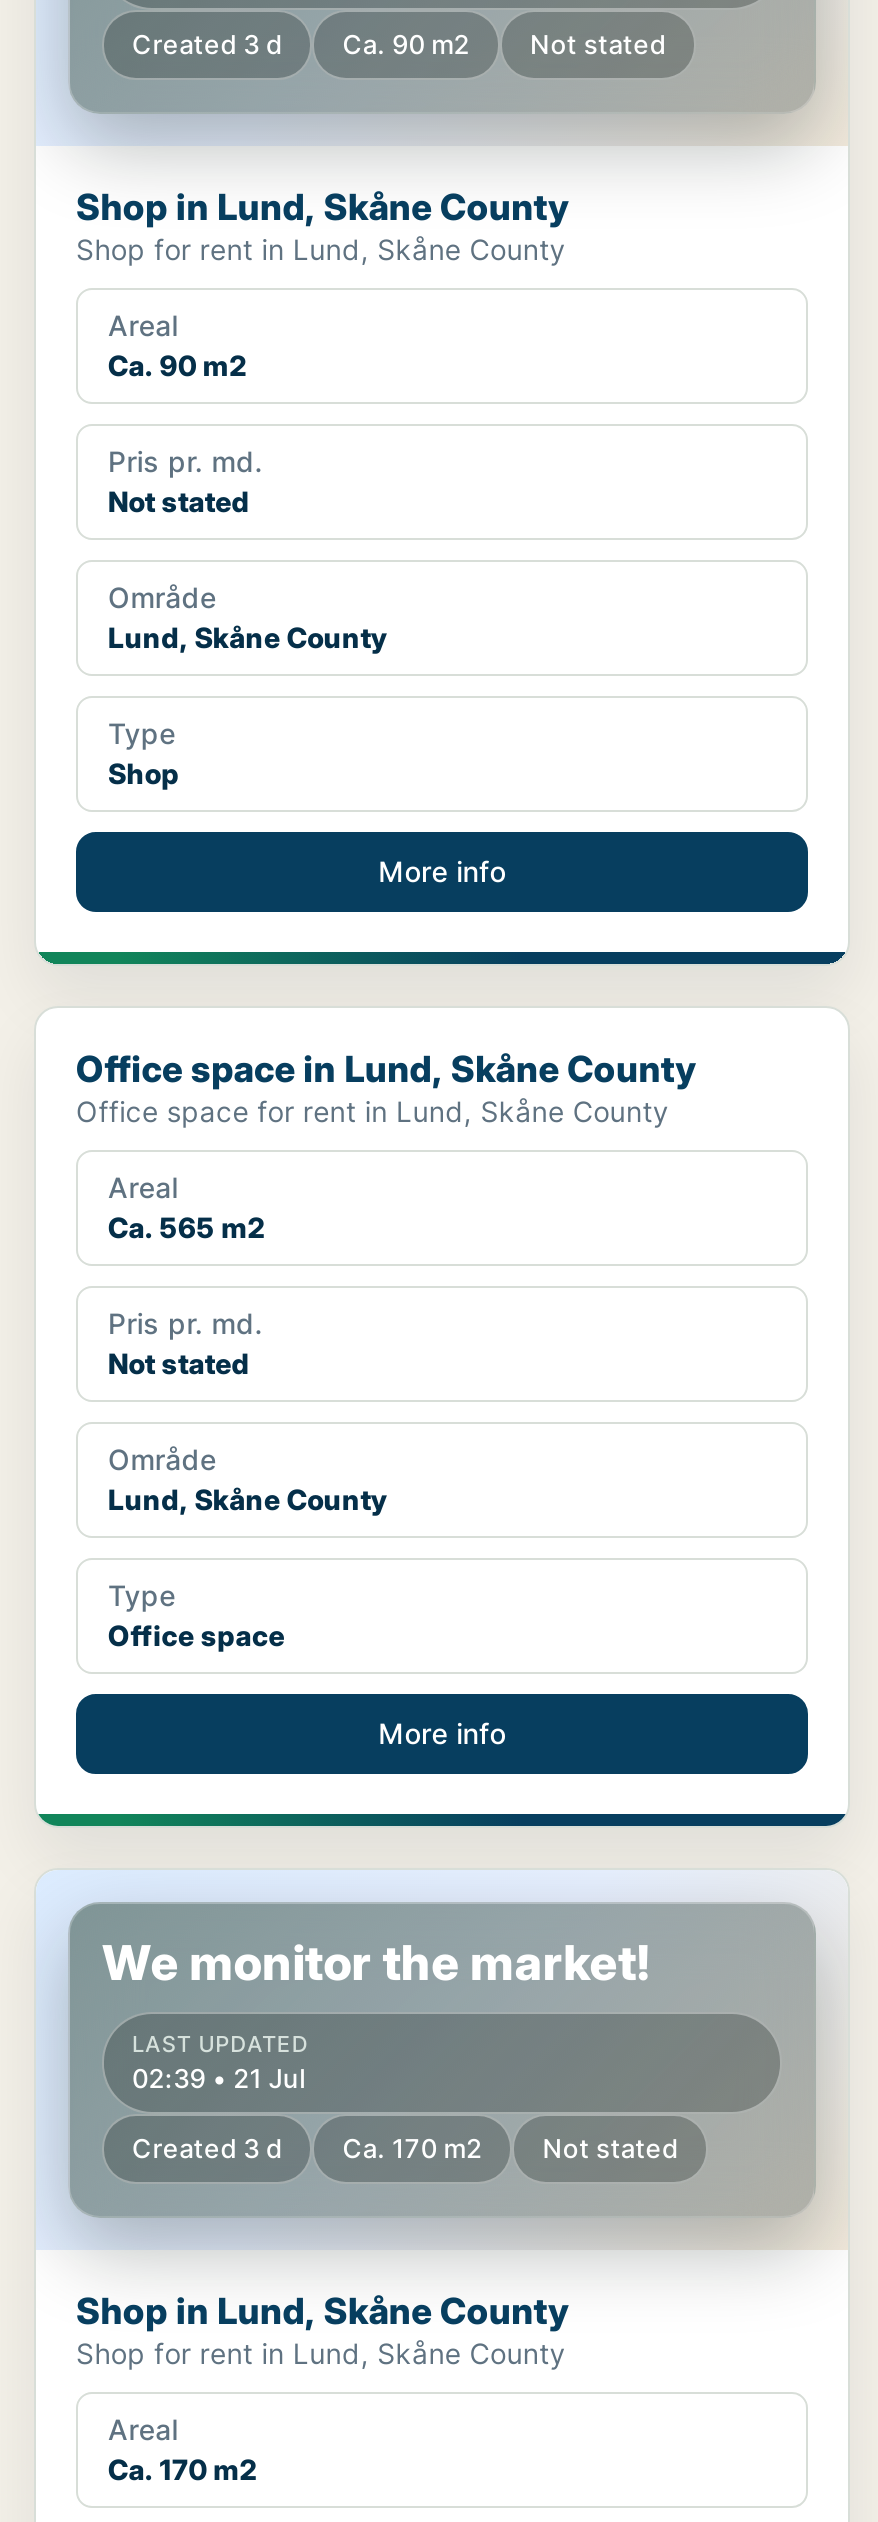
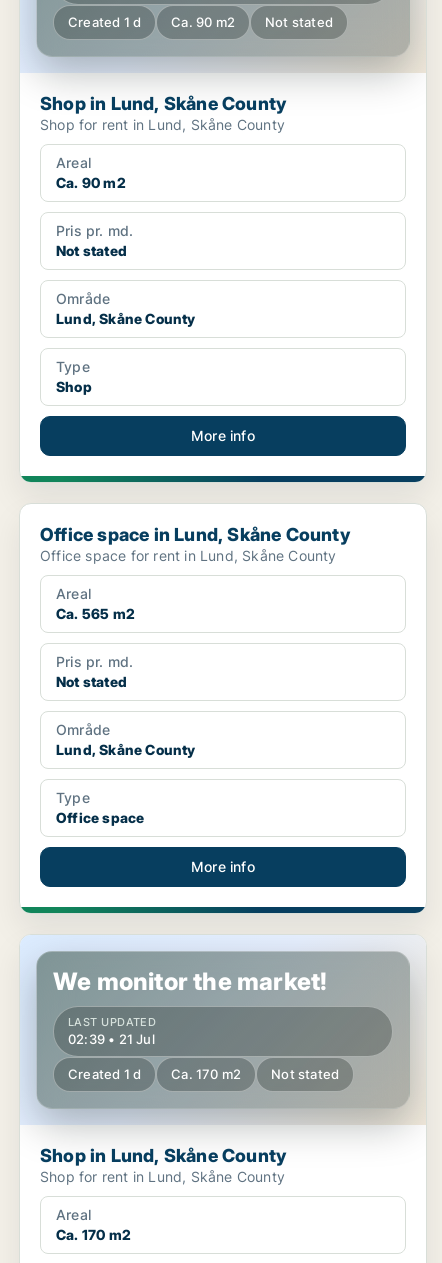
[132,28,666,60] Created 3 d Ca. 90 m2 Not stated -> [68,14,333,30] Created 1 d Ca. 90 m2 Not stated
[132,2132,678,2164] Created 3 d Ca. 170 m2 Not stated -> [68,1066,339,1082] Created 1 d Ca. 170 m2 Not stated

